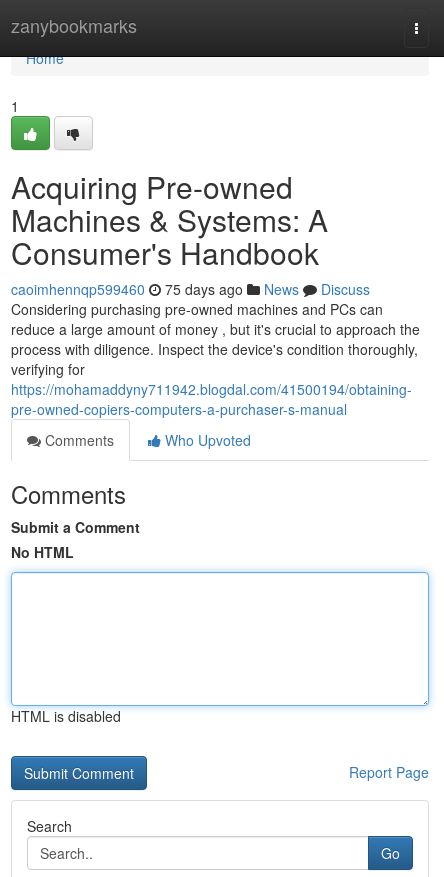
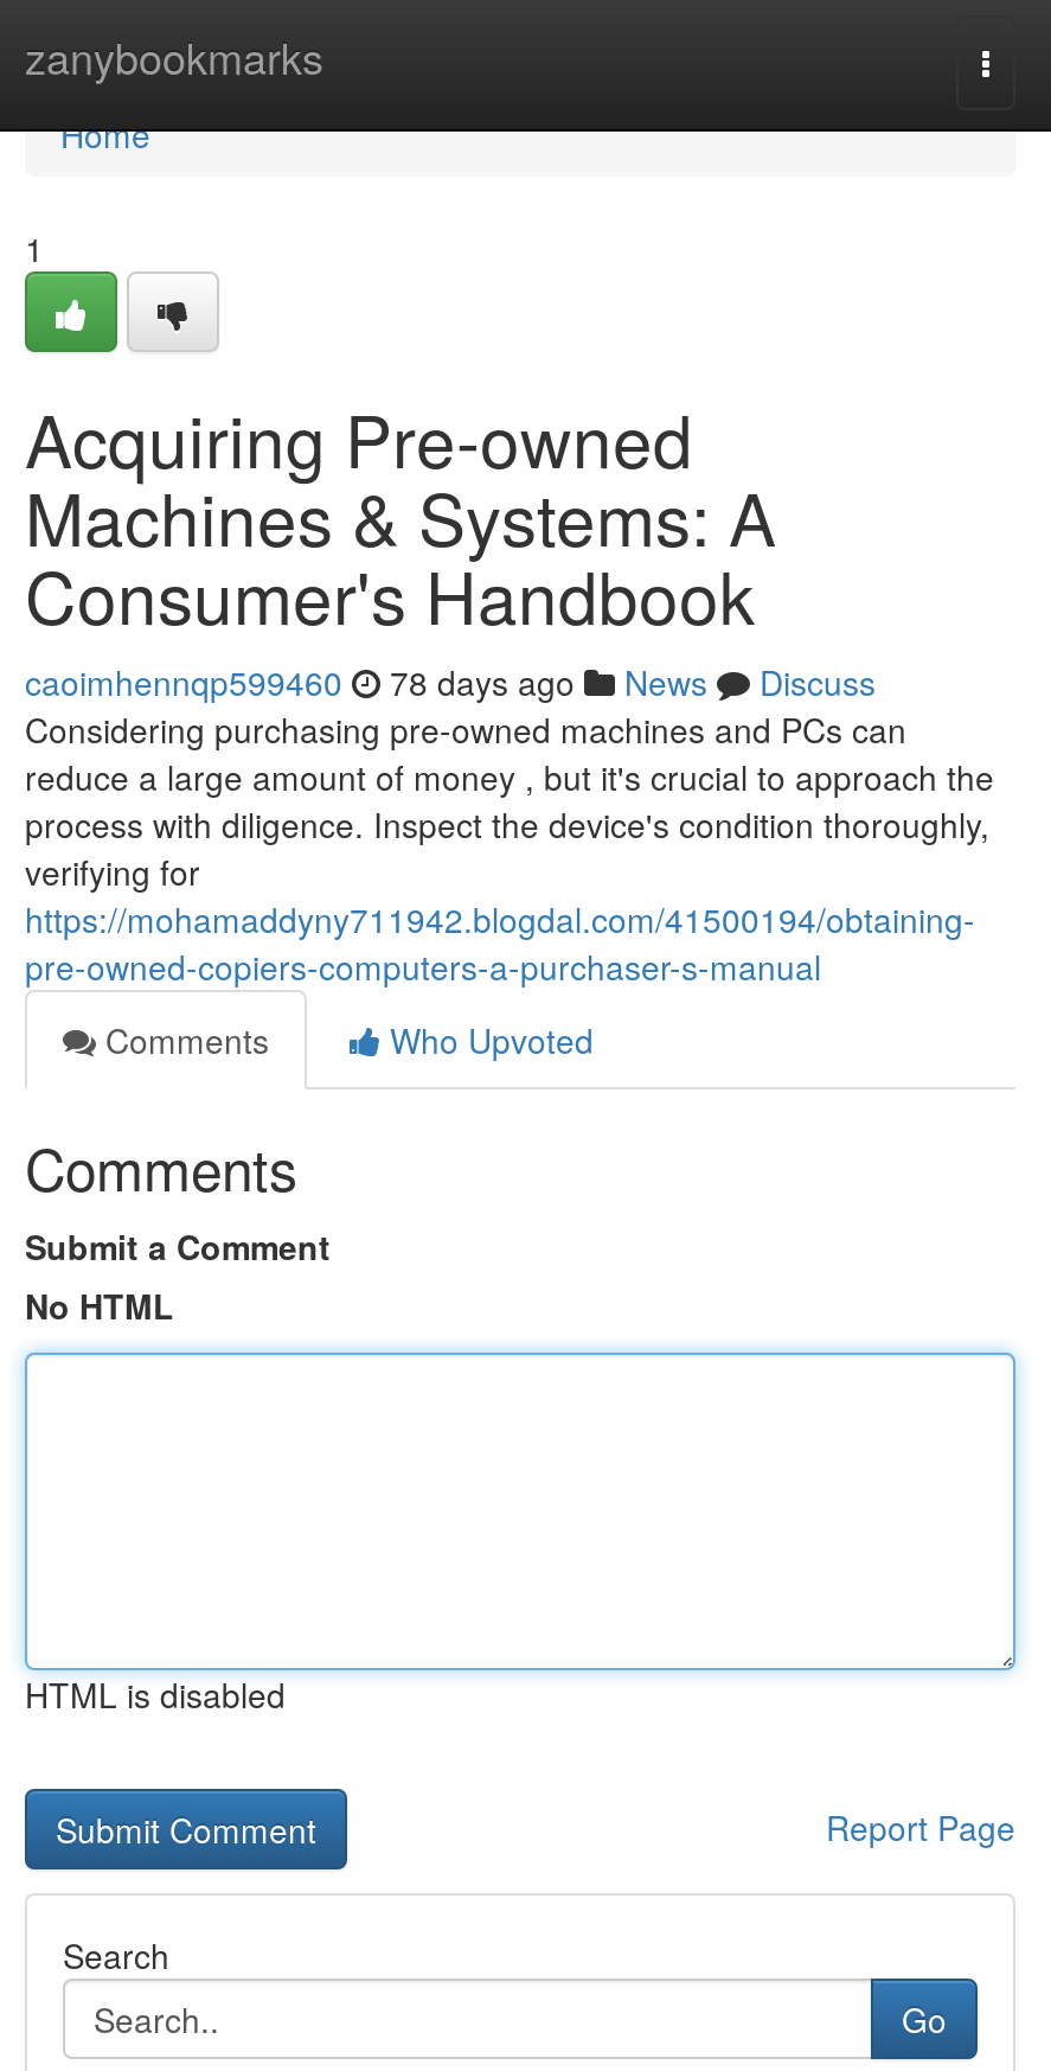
[11,279,370,299] caoimhennqp599460 75 days ago News Discuss -> [25,658,876,705] caoimhennqp599460 78 days ago News Discuss

